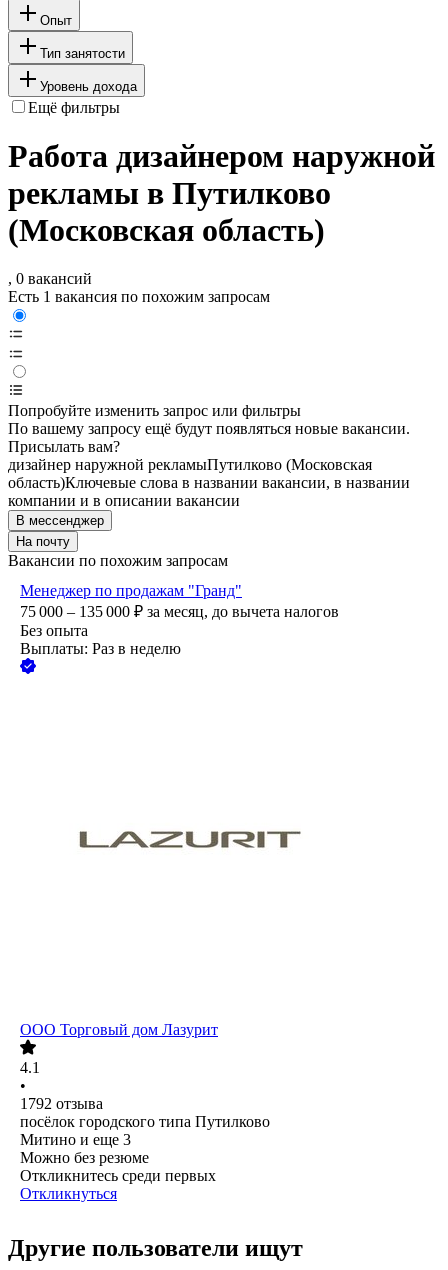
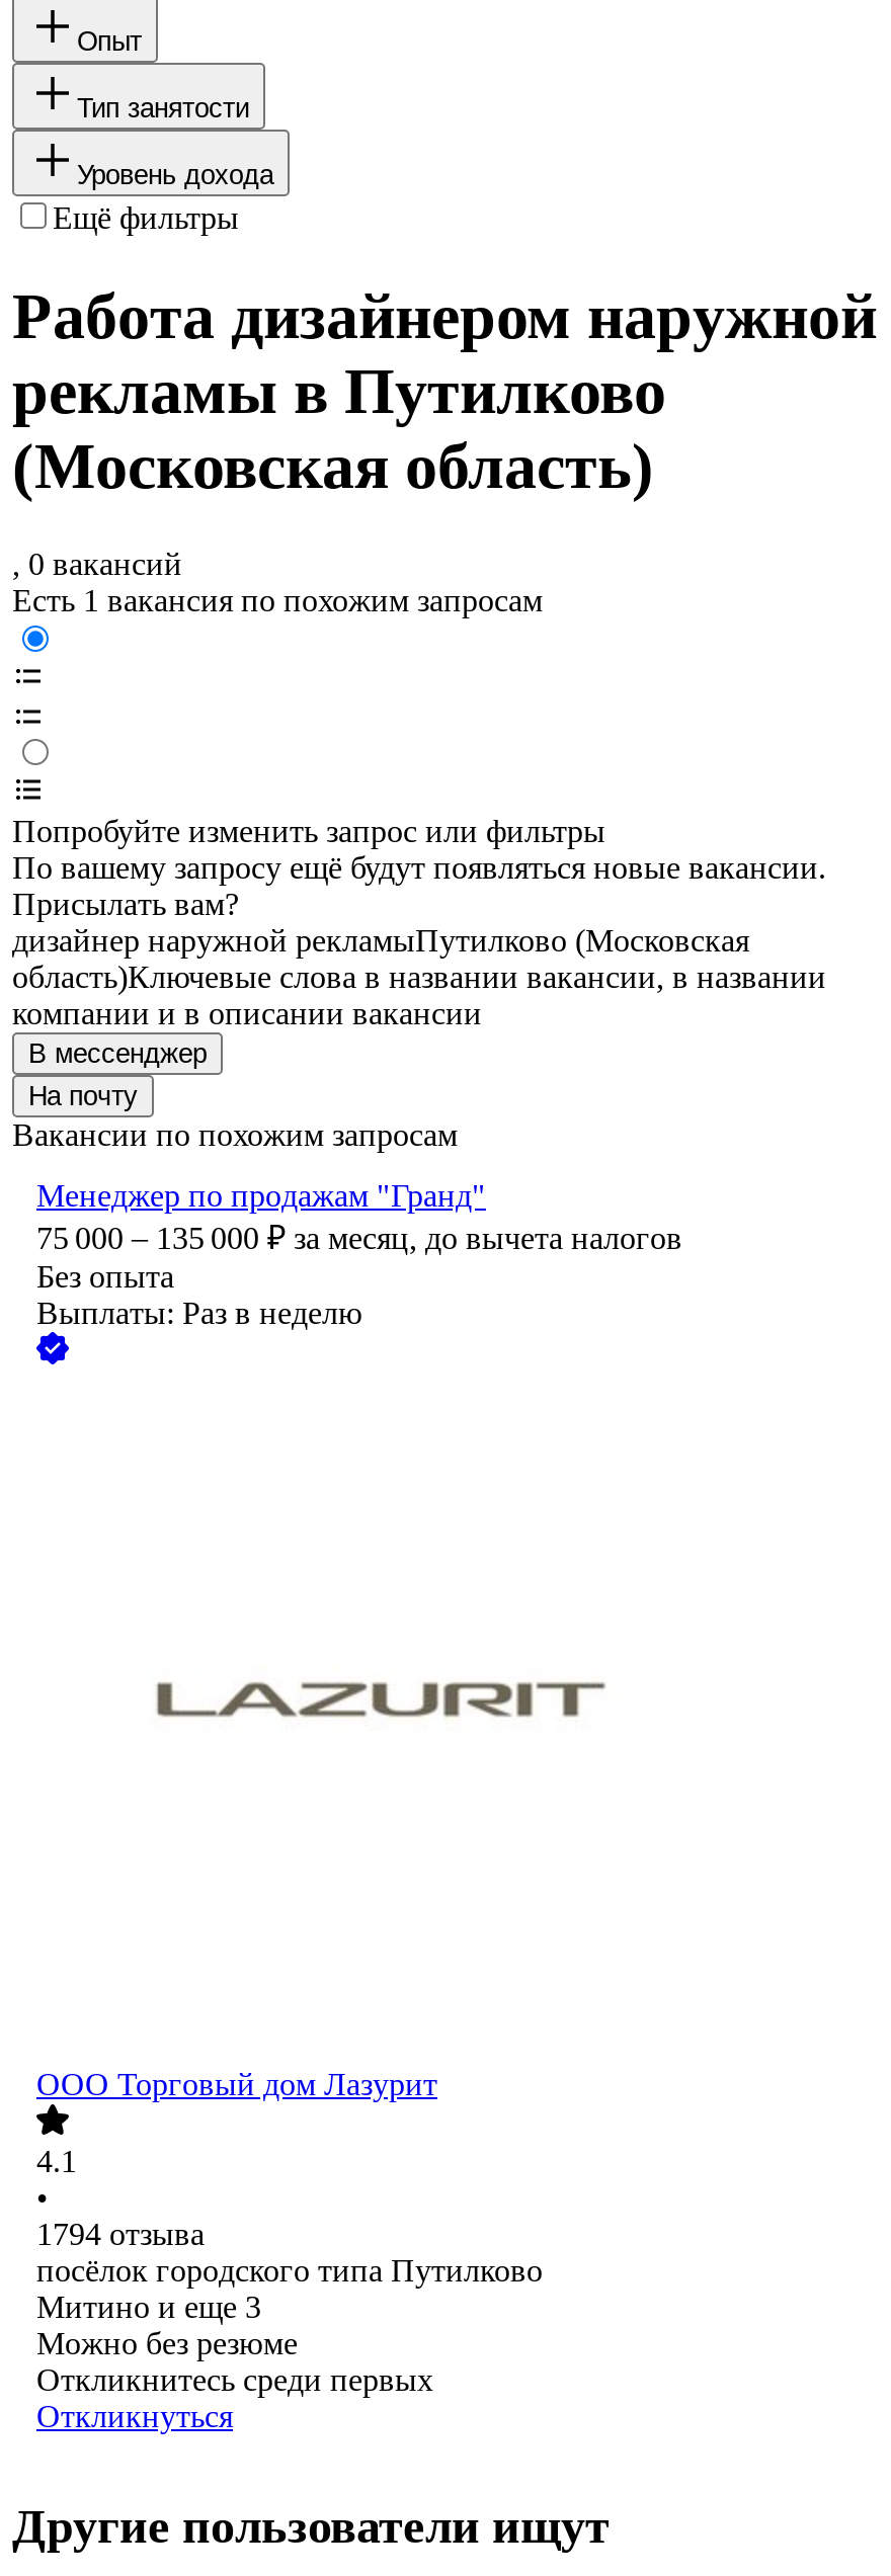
[20,1095,103,1112] 1792 отзыва -> [36,2218,205,2252] 1794 отзыва

